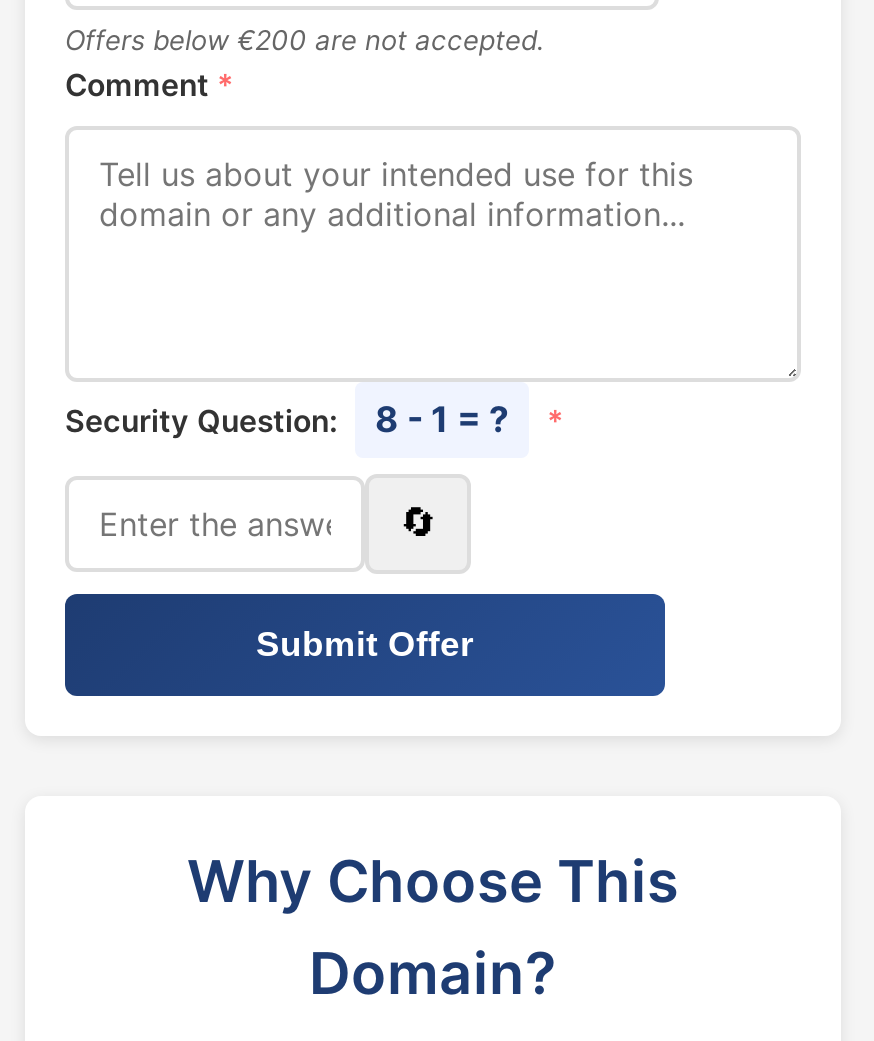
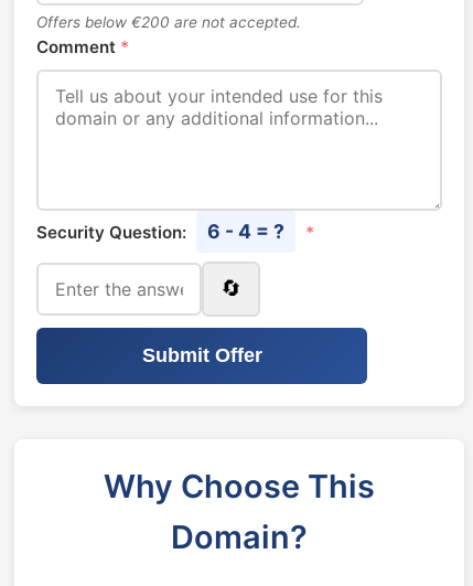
[375,398,509,440] 8 - 1 = ? -> [207,220,284,243] 6 - 4 = ?

